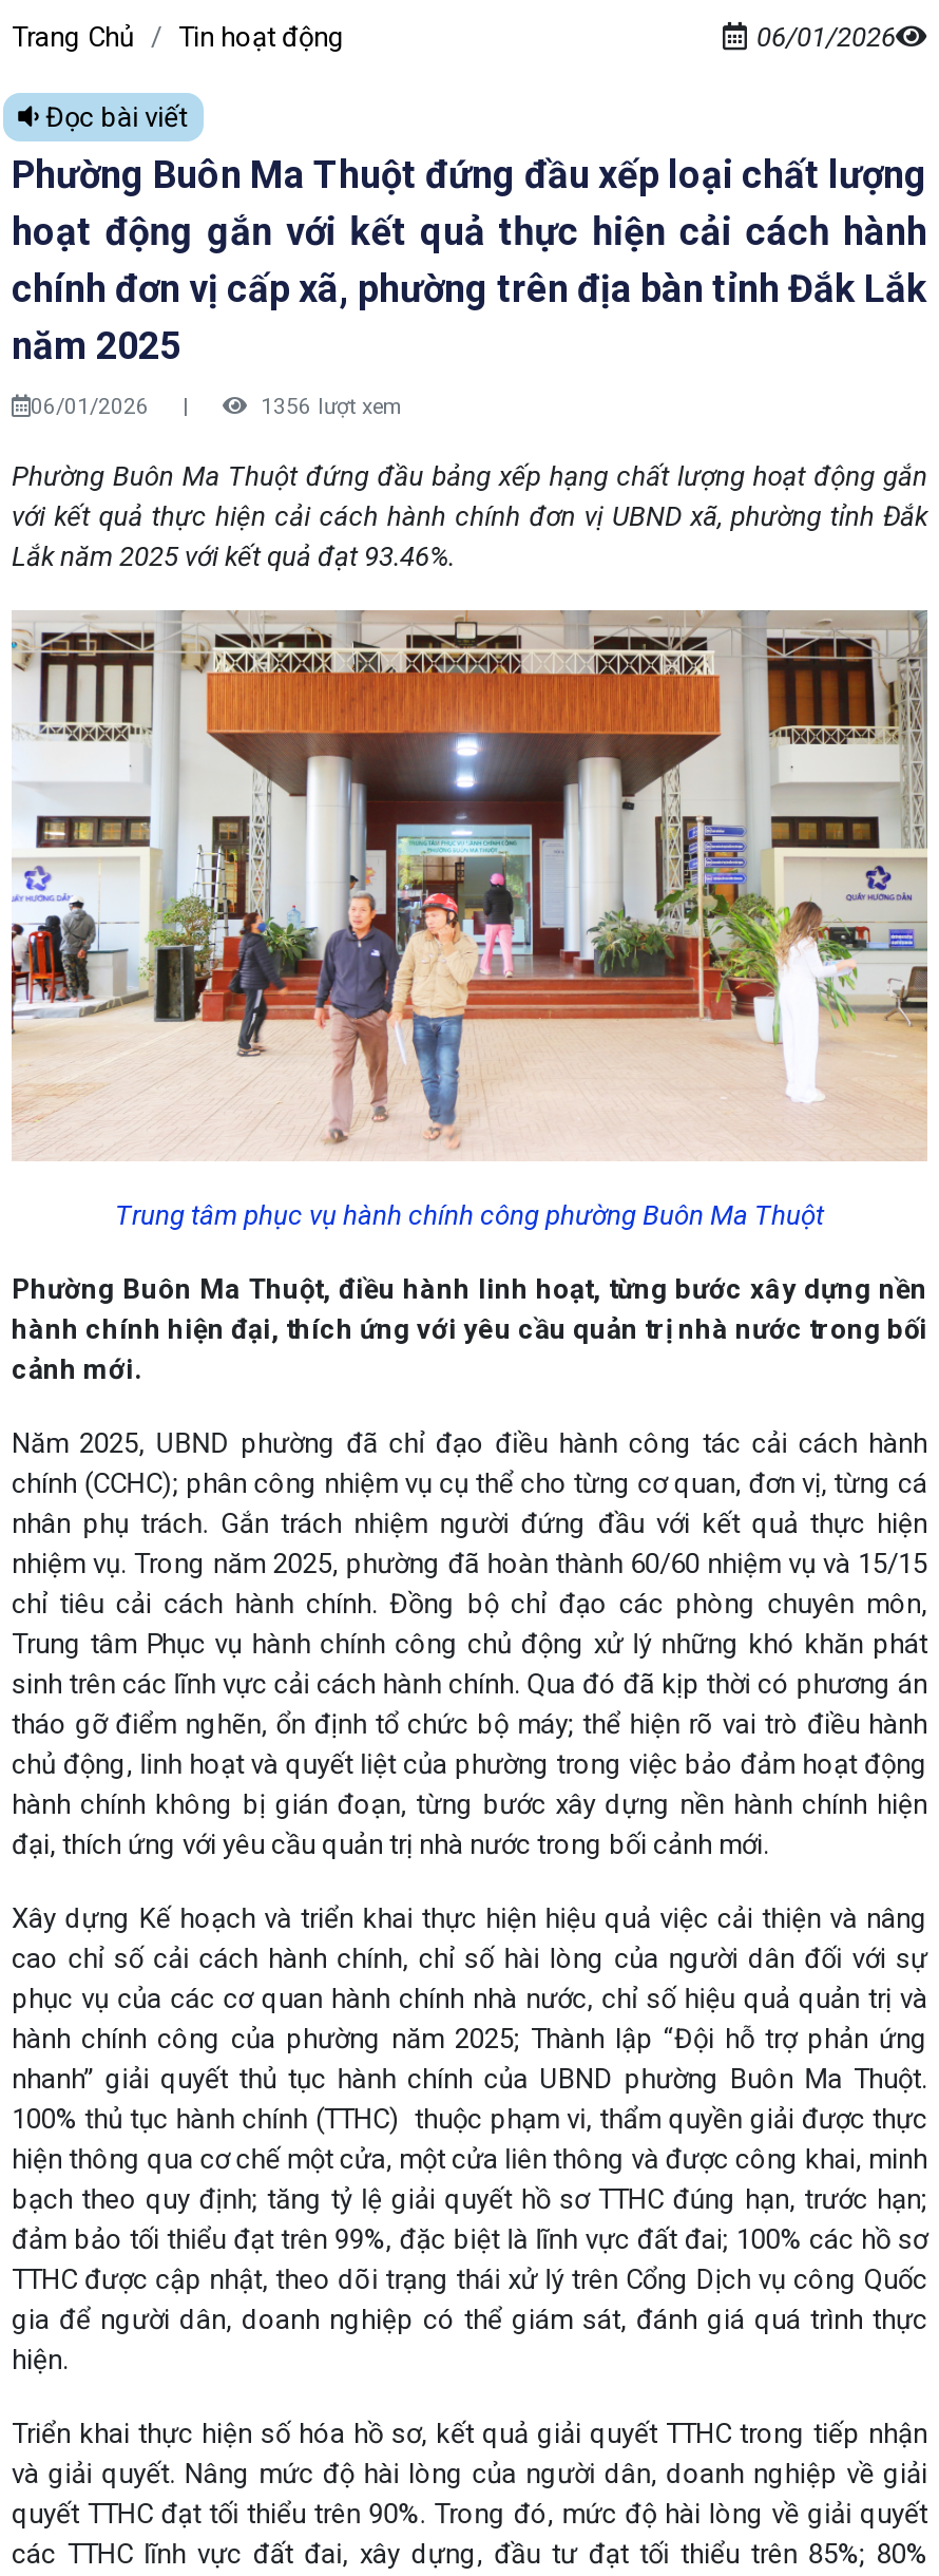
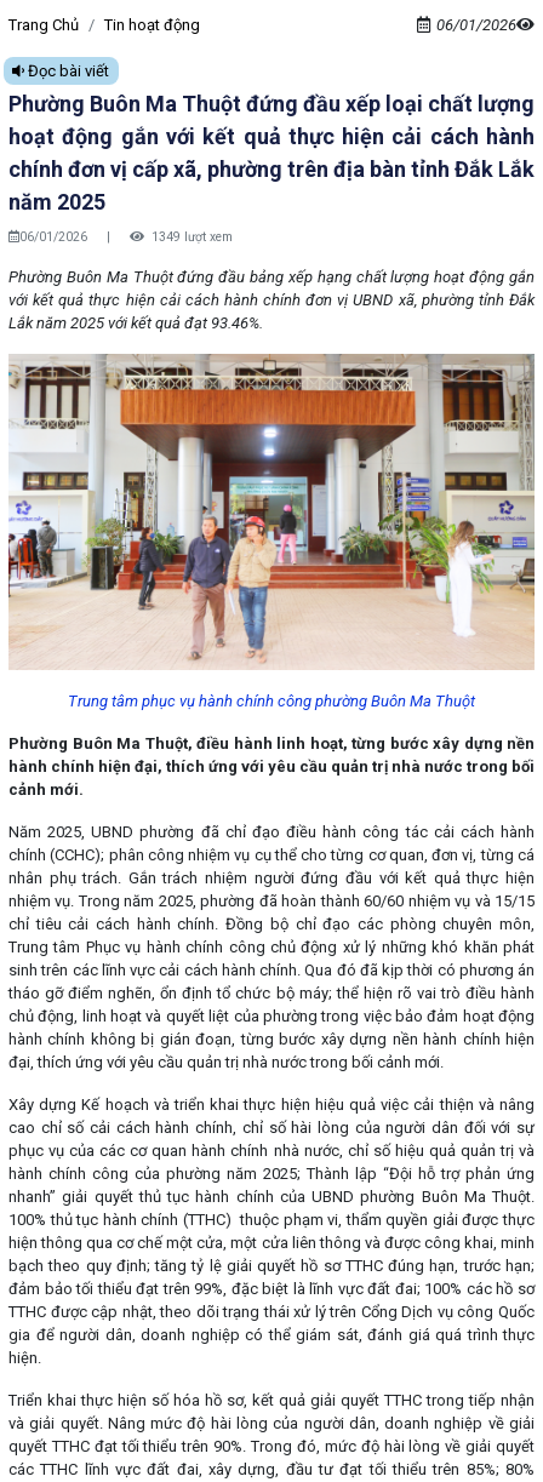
[261,392,402,419] 1356 lượt xem -> [152,228,233,244] 1349 lượt xem

